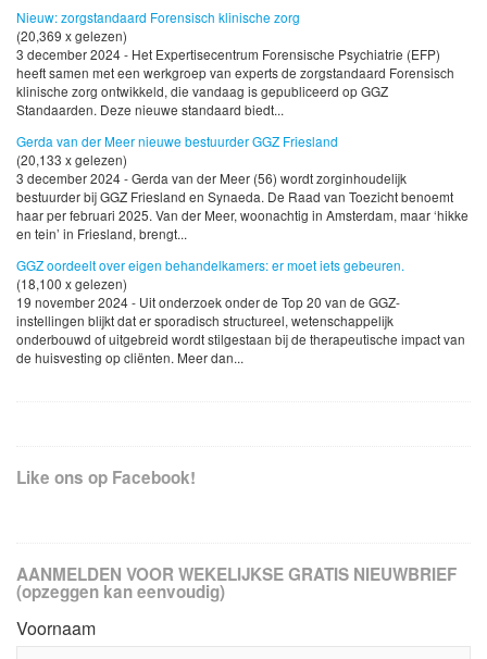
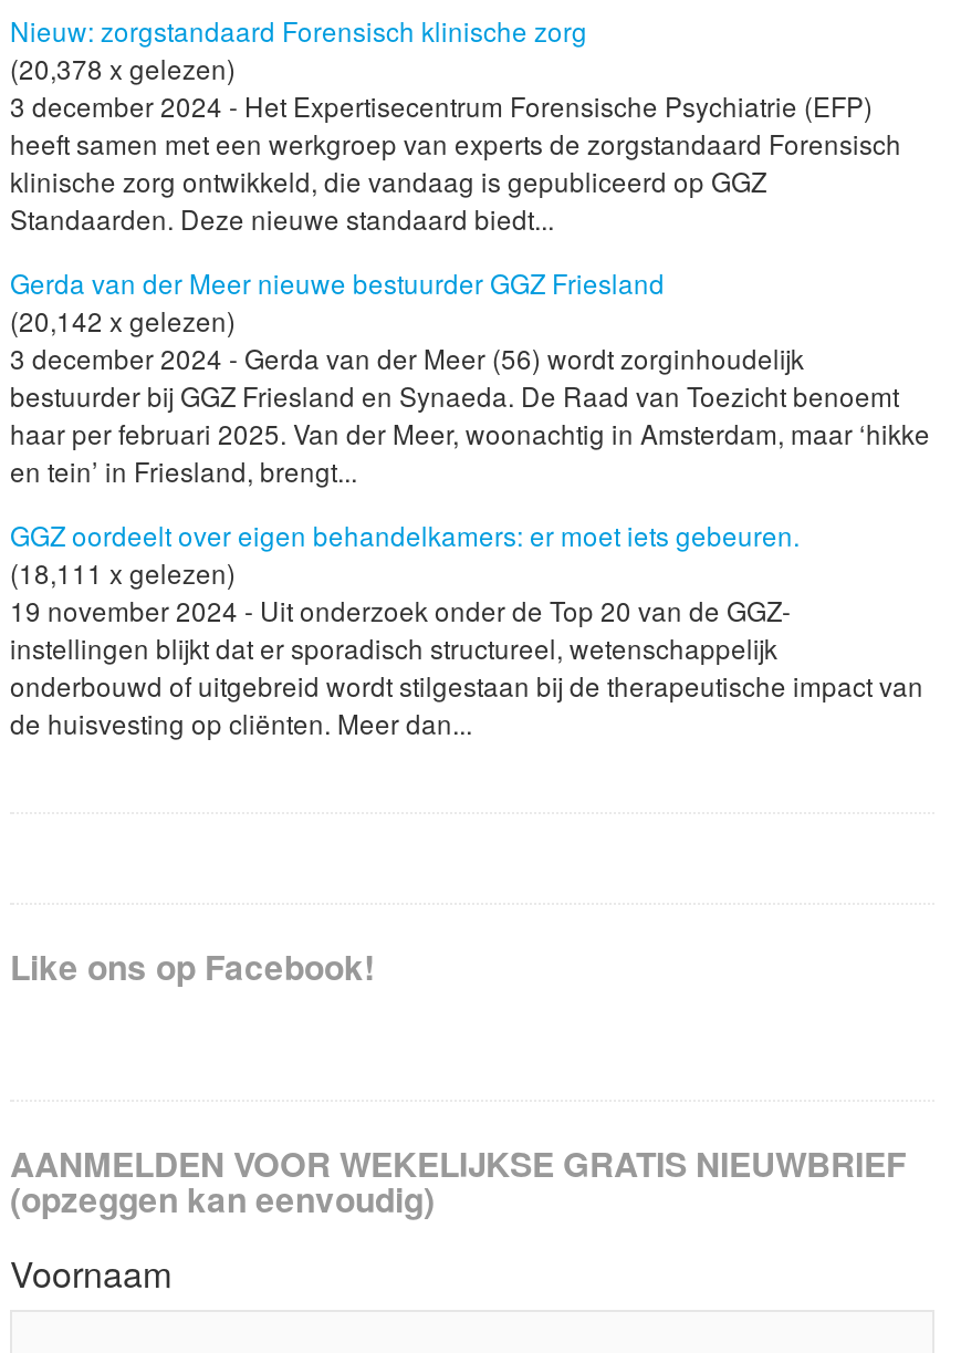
[16,26,127,45] (20,369 x gelezen) -> [10,49,236,86] (20,378 x gelezen)
[16,150,127,168] (20,133 x gelezen) -> [10,301,236,338] (20,142 x gelezen)
[16,274,127,292] (18,100 x gelezen) -> [10,553,236,590] (18,111 x gelezen)

